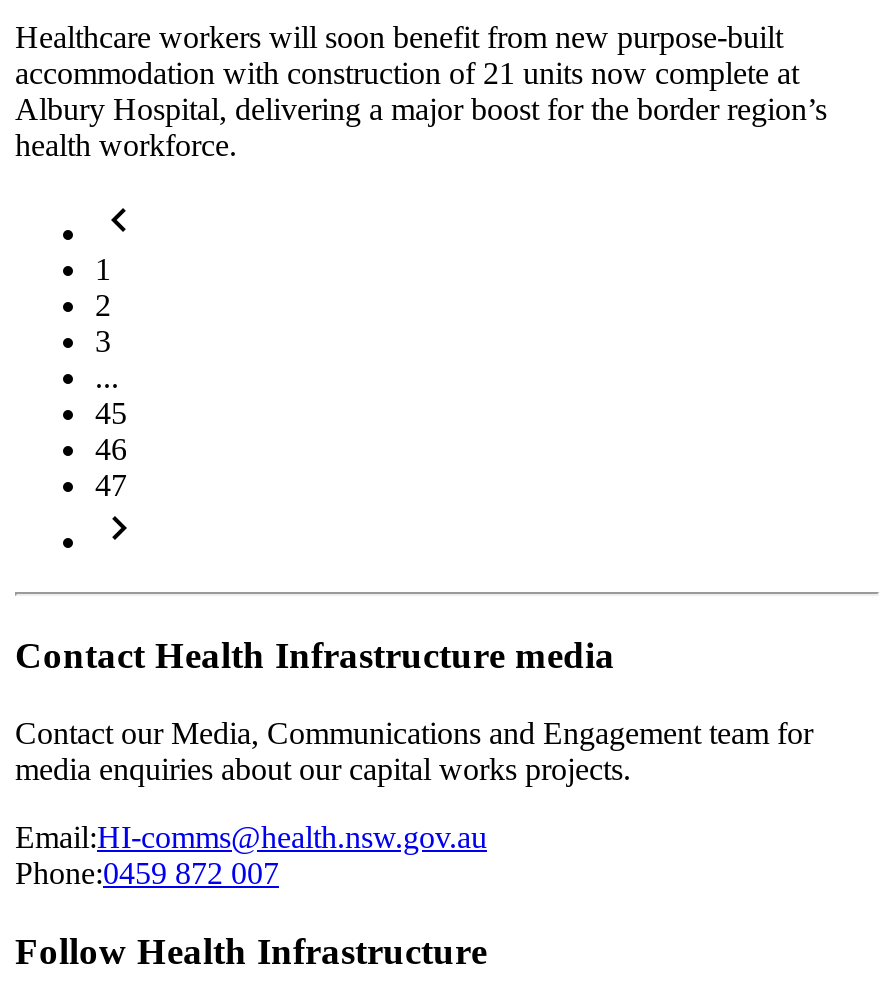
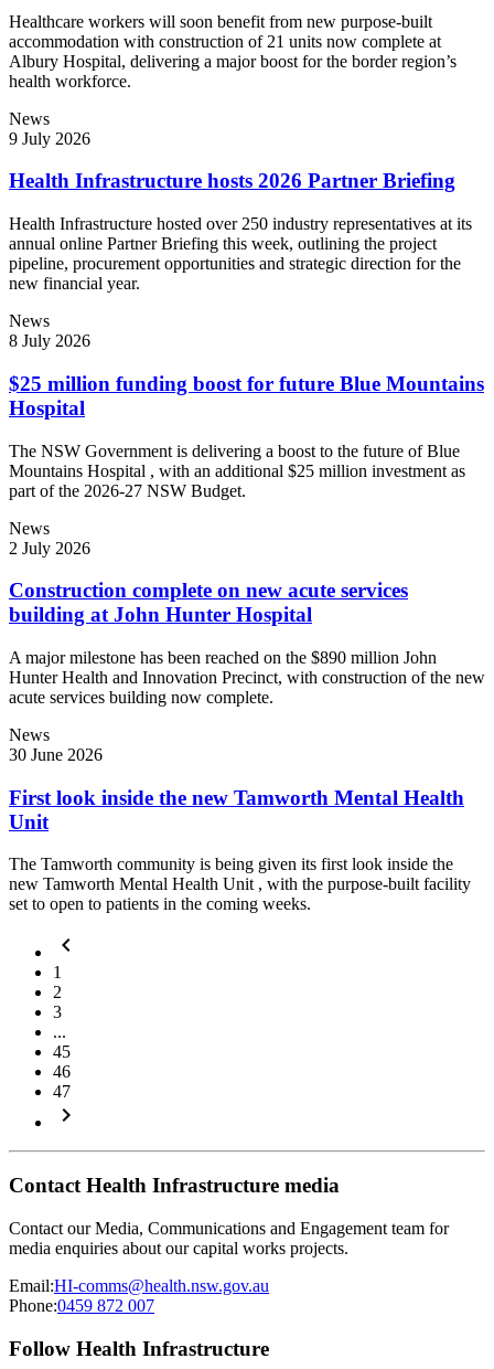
none -> [9,109,485,914] News | 9 July 2026 | Health Infrastructure hosts 2026 Partner Briefing | Health Infrastructure hosted over 250 industry representatives at its | annual online Partner Briefing this week, outlining the project | pipeline, procurement opportunities and strategic direction for the | new financial year. | News | 8 July 2026 | $25 million funding boost for future Blue Mountains | Hospital | The NSW Government is delivering a boost to the future of Blue | Mountains Hospital , with an additional $25 million investment as | part of the 2026-27 NSW Budget. | News | 2 July 2026 | Construction complete on new acute services | building at John Hunter Hospital | A major milestone has been reached on the $890 million John | Hunter Health and Innovation Precinct, with construction of the new | acute services building now complete. | News | 30 June 2026 | First look inside the new Tamworth Mental Health | Unit | The Tamworth community is being given its first look inside the | new Tamworth Mental Health Unit , with the purpose-built facility | set to open to patients in the coming weeks.

